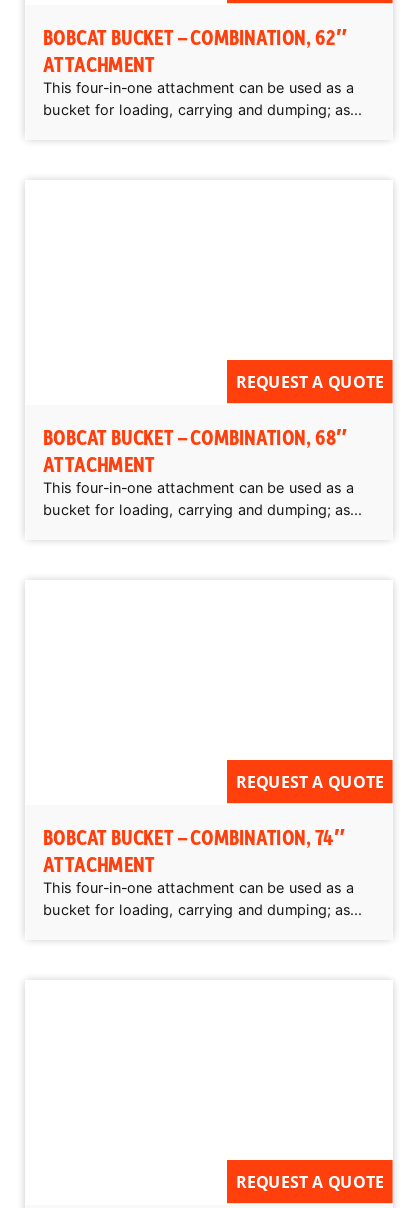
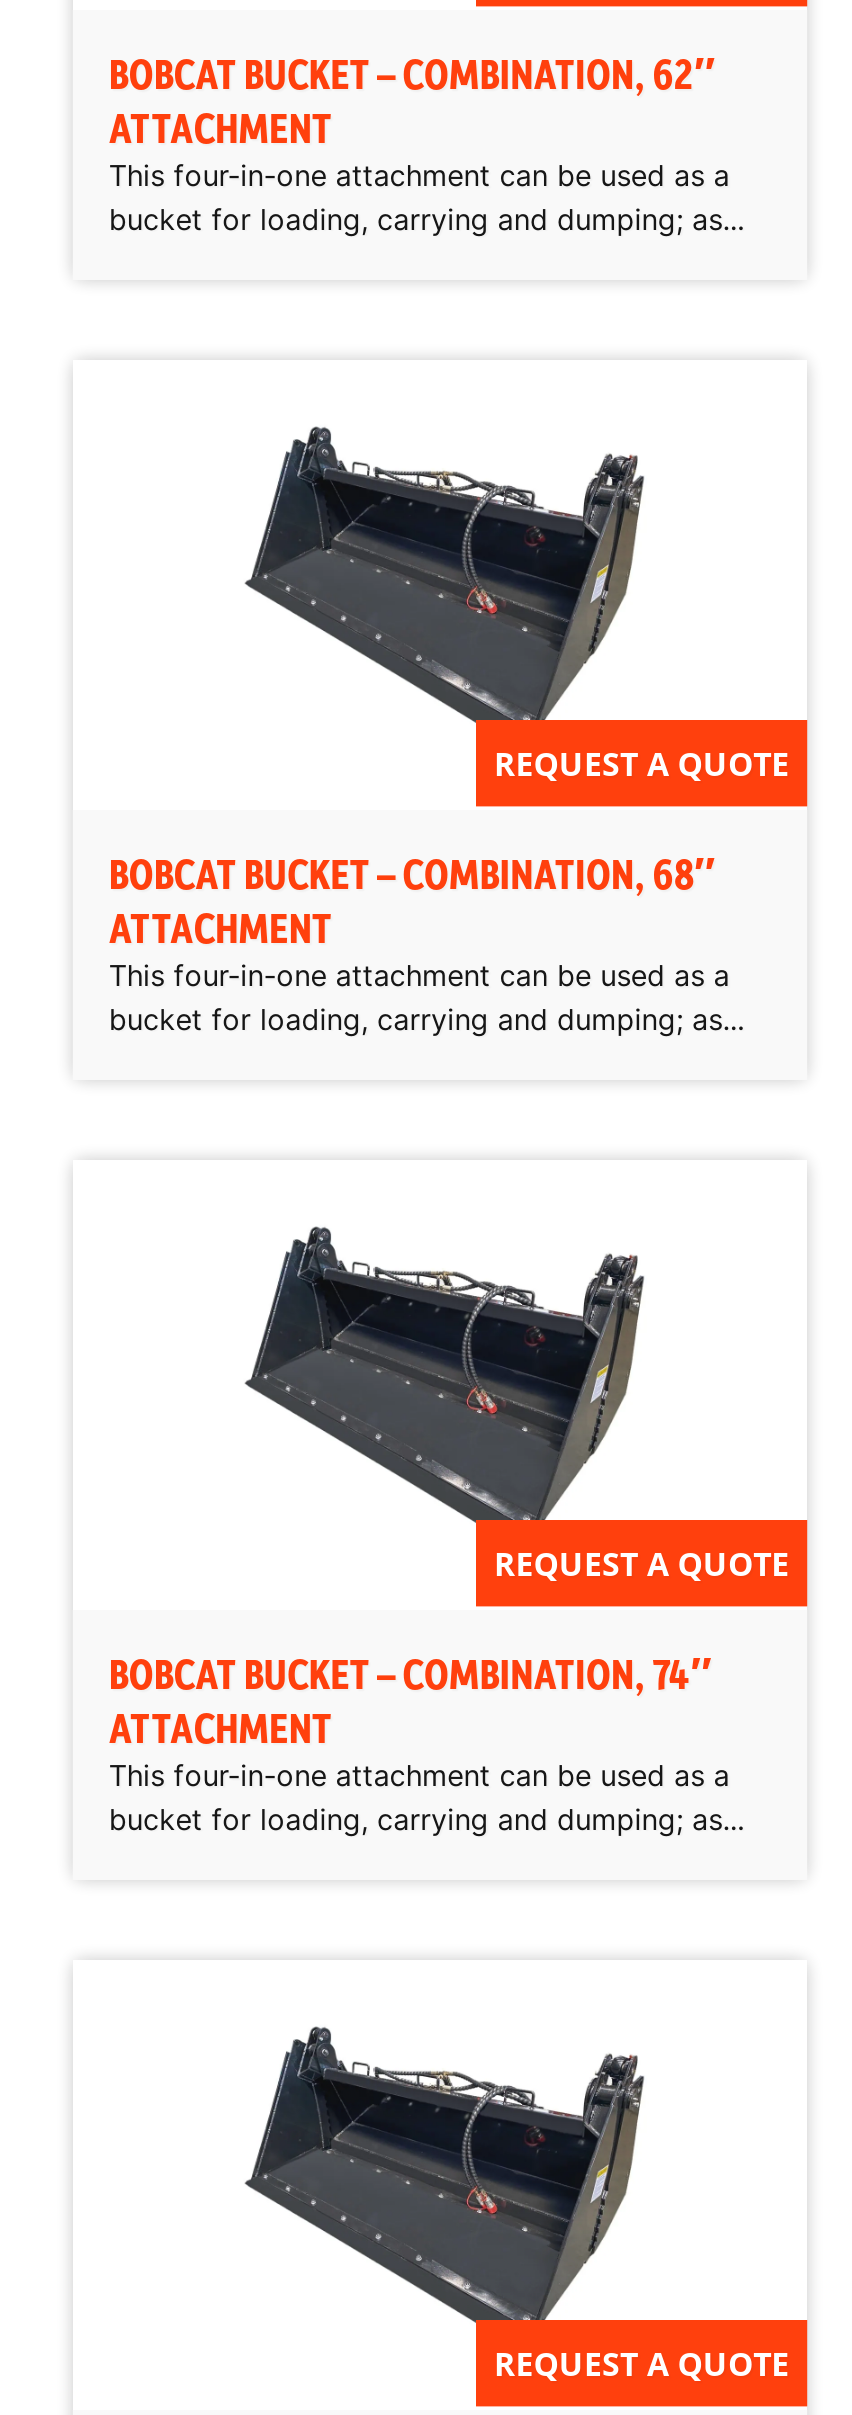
none -> [244,426,646,724] [image]
none -> [244,1226,646,1524] [image]
none -> [244,2026,646,2324] [image]

